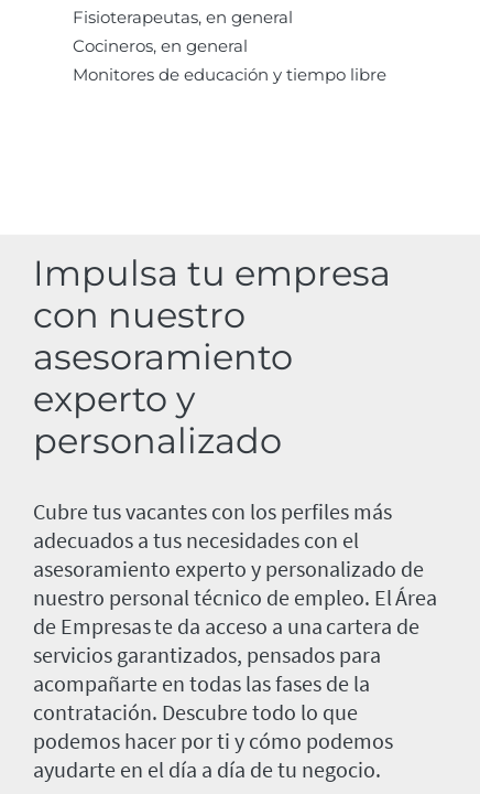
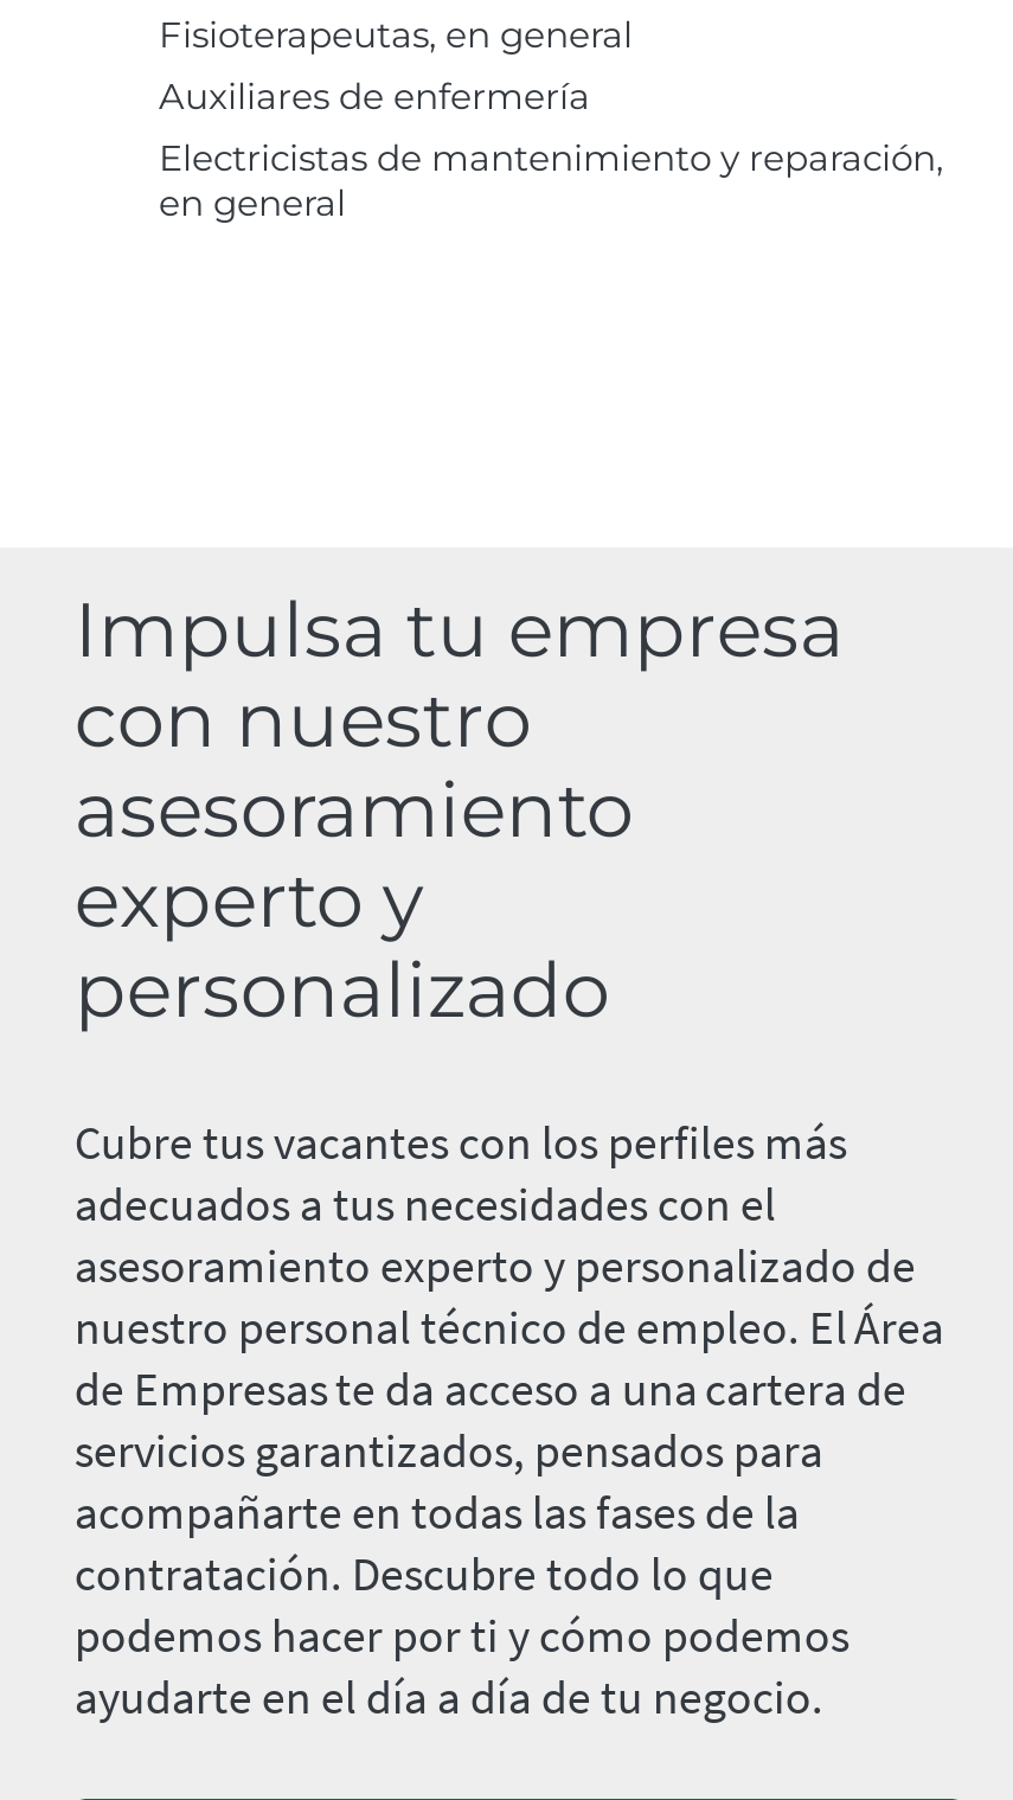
[73,35,386,85] Cocineros, en general | Monitores de educación y tiempo libre -> [159,74,943,226] Auxiliares de enfermería | Electricistas de mantenimiento y reparación, | en general

